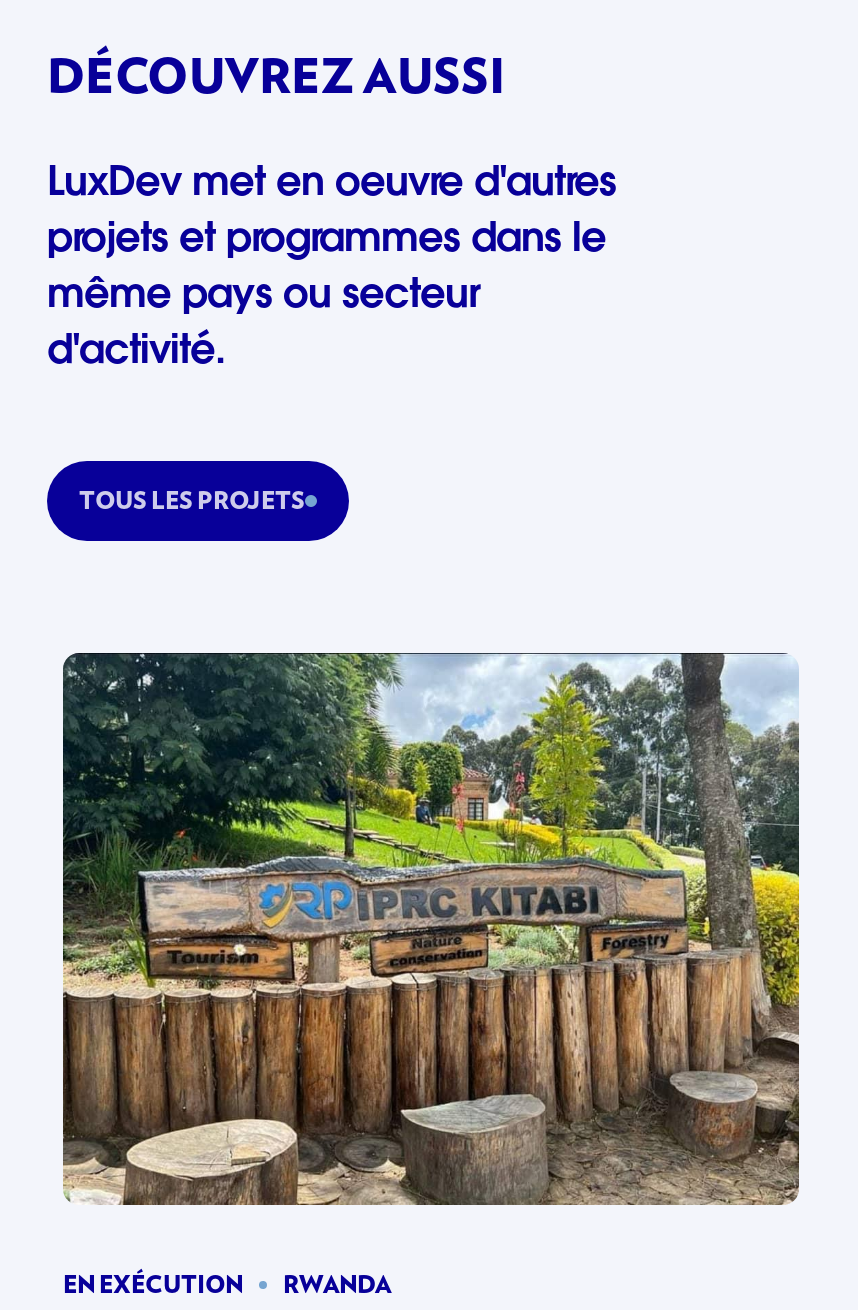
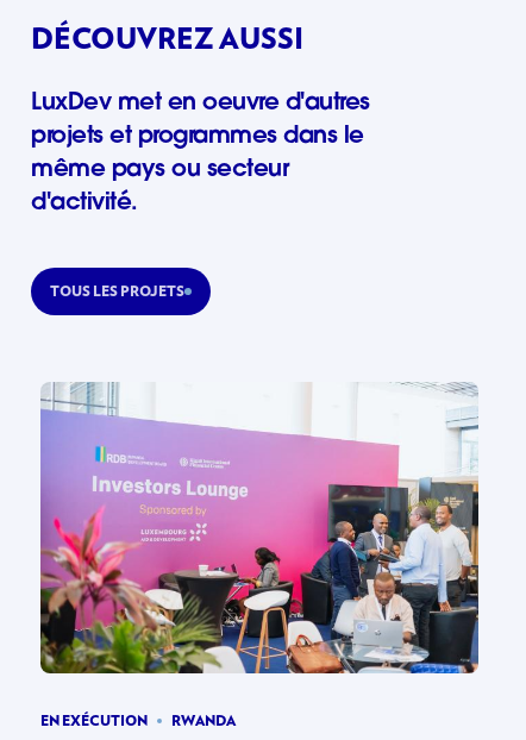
[61,651,801,1207] [image] -> [39,382,480,675] [image]

